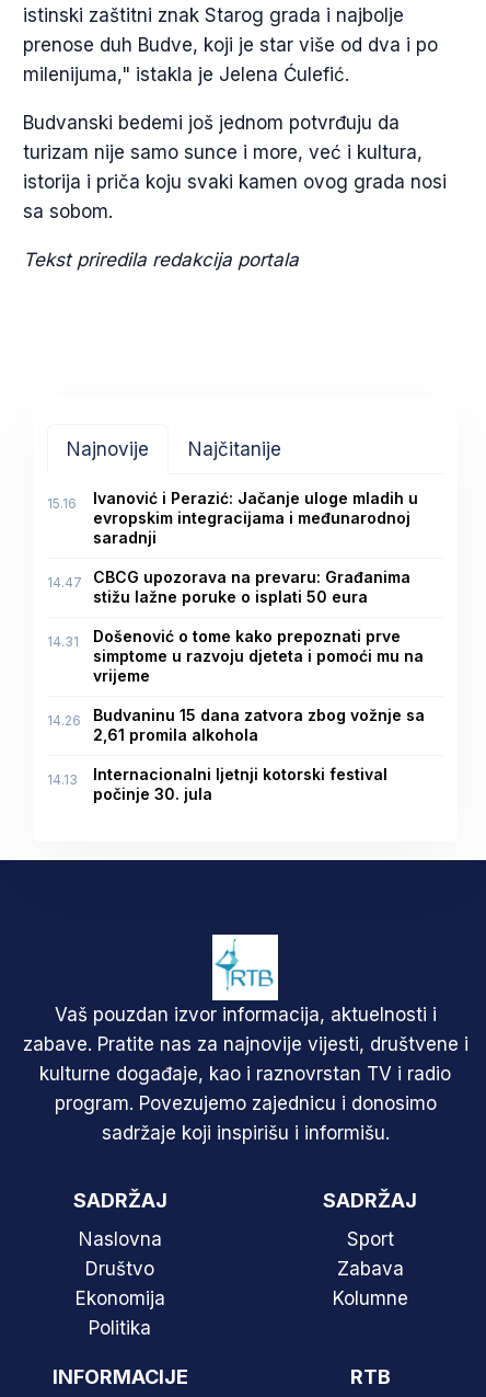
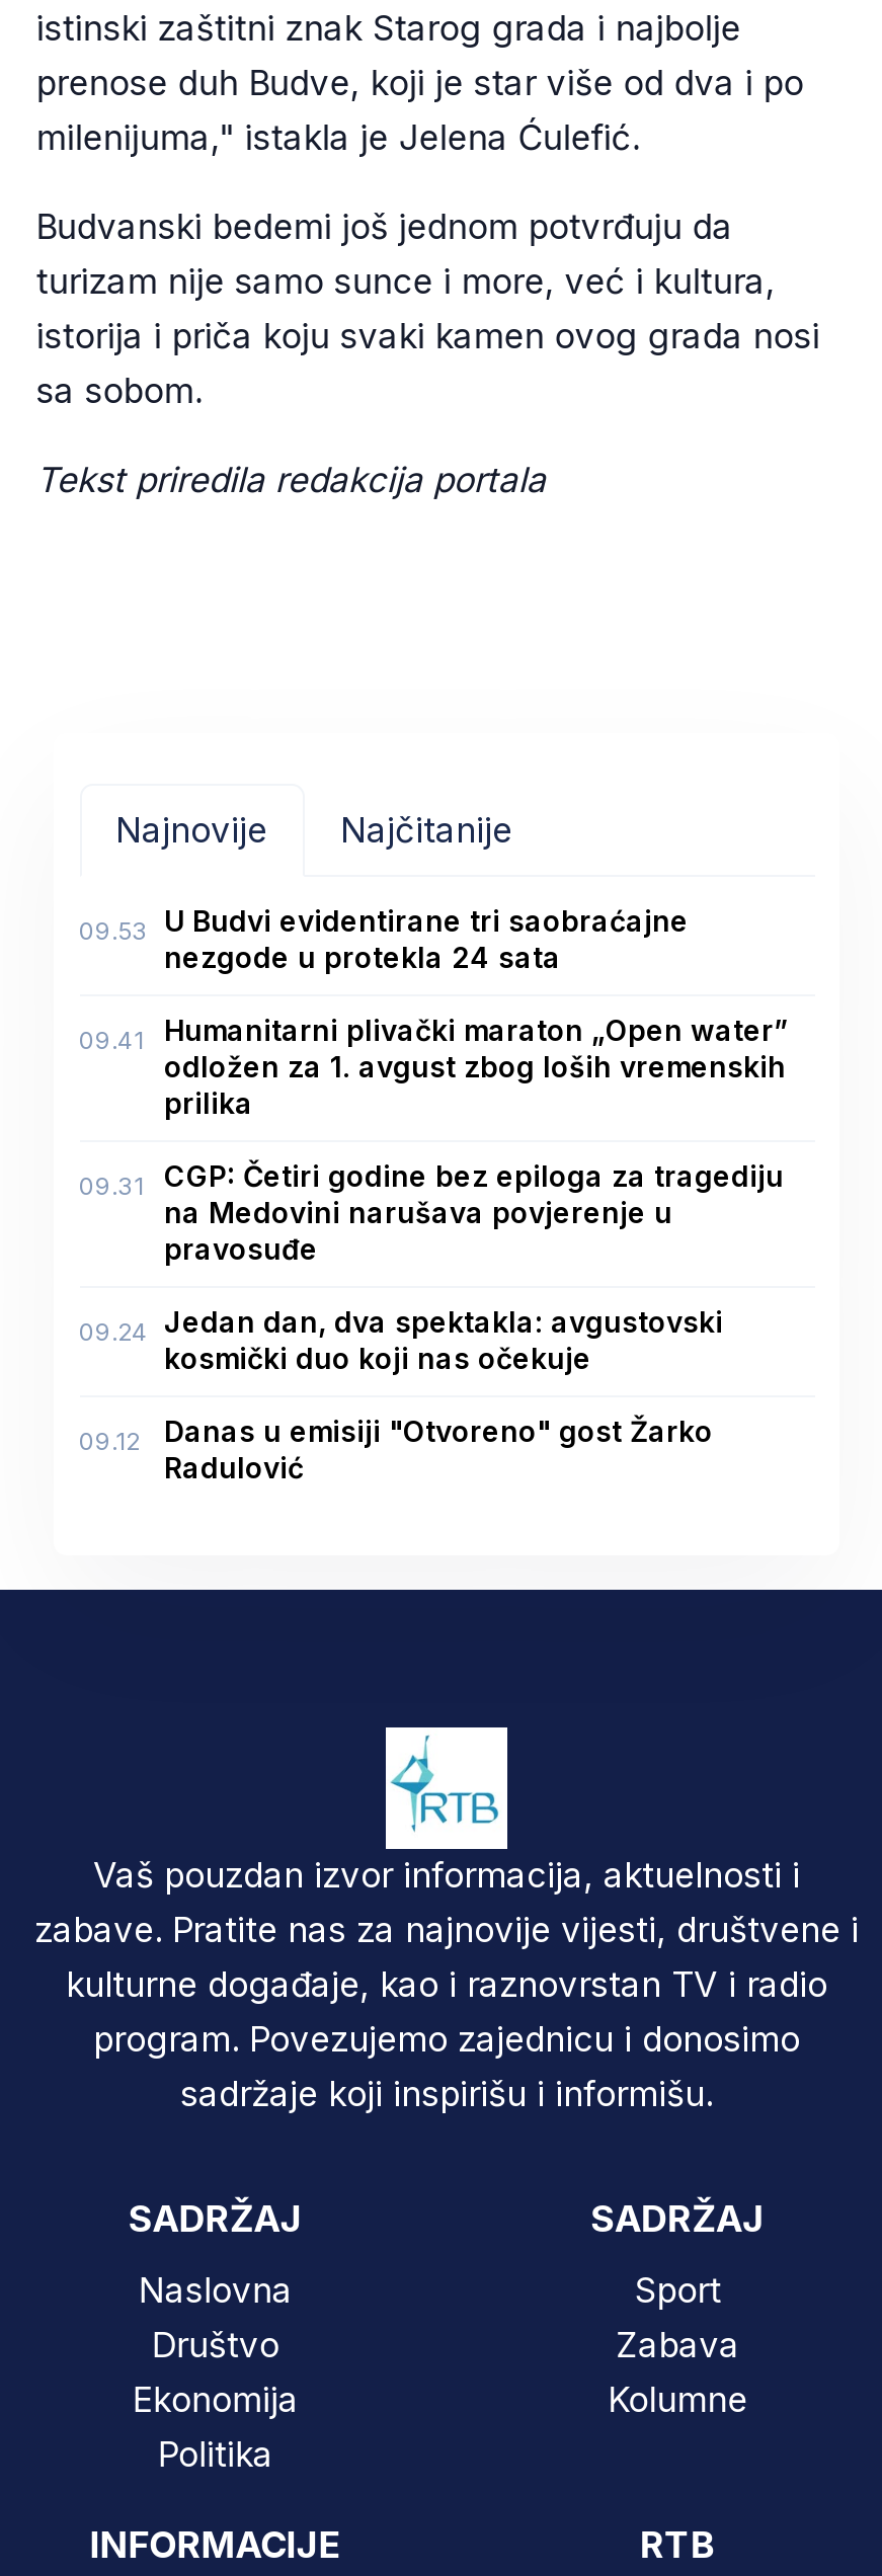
[47,489,418,547] 15.16 | Ivanović i Perazić: Jačanje uloge mladih u | evropskim integracijama i međunarodnoj | saradnji -> [79,904,689,975] 09.53 U Budvi evidentirane tri saobraćajne | nezgode u protekla 24 sata
[47,568,410,606] 14.47 | CBCG upozorava na prevaru: Građanima | stižu lažne poruke o isplati 50 eura -> [79,1013,788,1120] 09.41 | Humanitarni plivački maraton „Open water” | odložen za 1. avgust zbog loših vremenskih | prilika
[47,627,423,685] 14.31 | Došenović o tome kako prepoznati prve | simptome u razvoju djeteta i pomoći mu na | vrijeme -> [79,1159,784,1266] 09.31 | CGP: Četiri godine bez epiloga za tragediju | na Medovini narušava povjerenje u | pravosuđe
[47,706,424,744] 14.26 | Budvaninu 15 dana zatvora zbog vožnje sa | 2,61 promila alkohola -> [79,1305,723,1375] 09.24 Jedan dan, dva spektakla: avgustovski | kosmički duo koji nas očekuje
[47,765,387,803] 14.13 | Internacionalni ljetnji kotorski festival | počinje 30. jula -> [79,1414,713,1485] 09.12 | Danas u emisiji "Otvoreno" gost Žarko | Radulović

